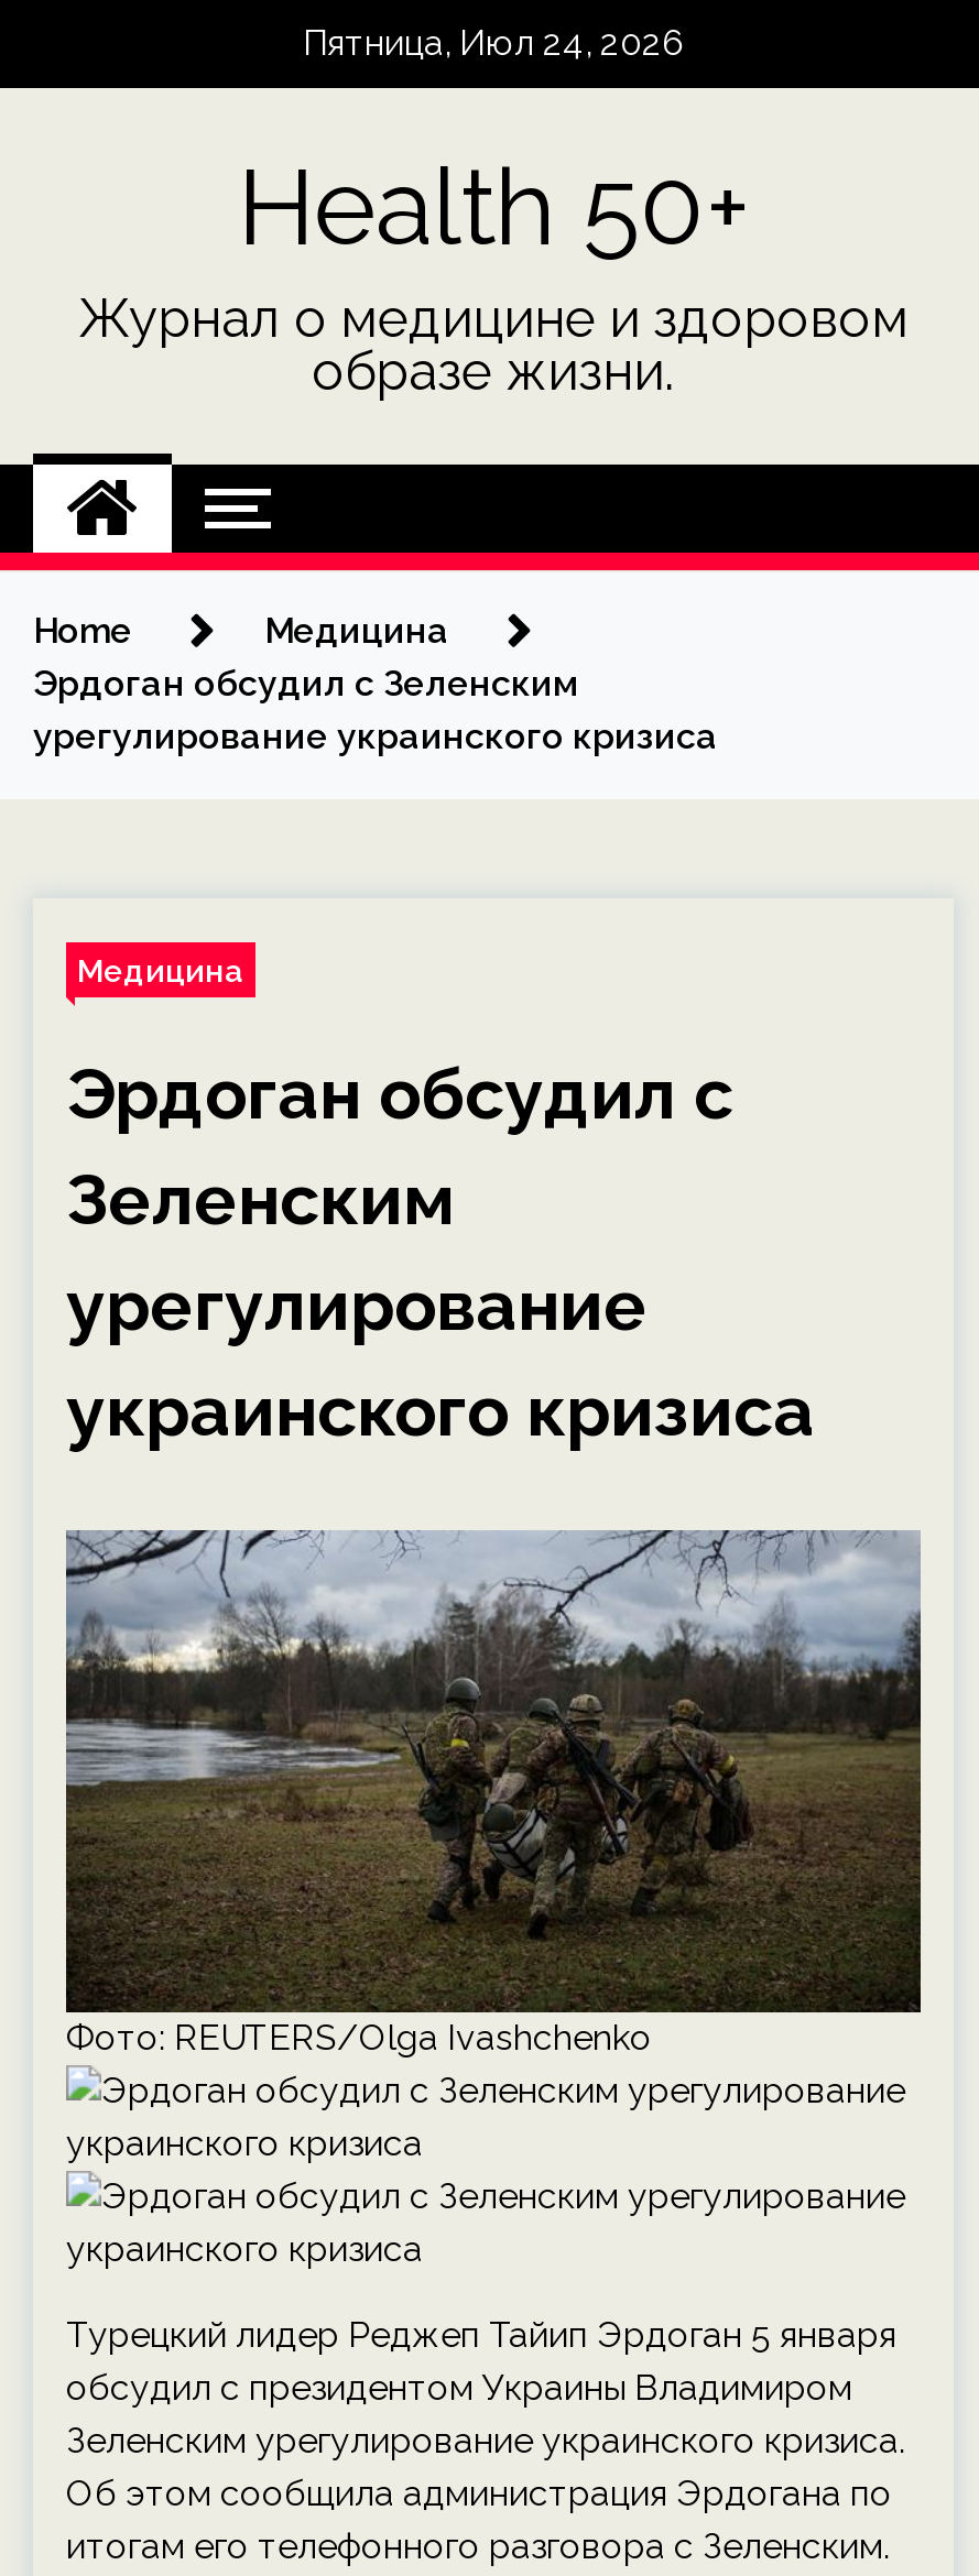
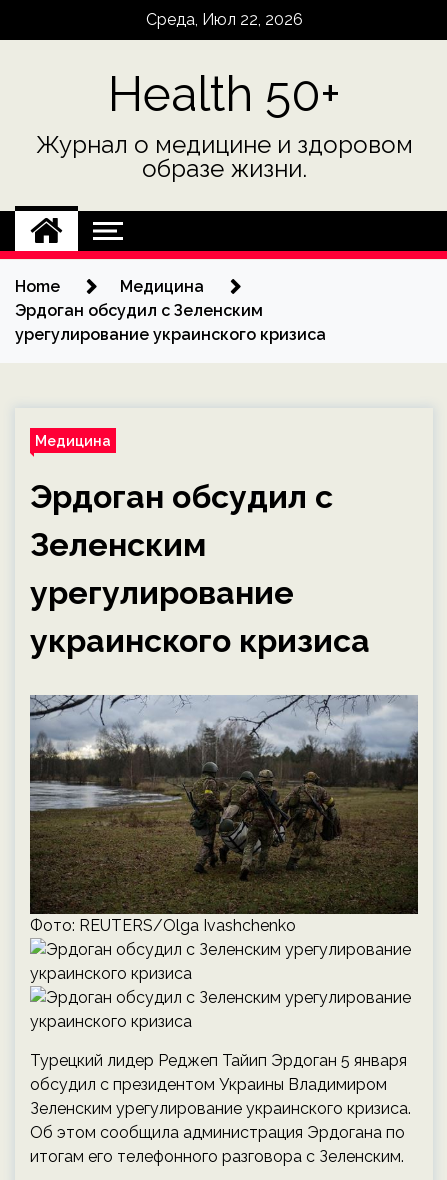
[303,22,684,64] Пятница, Июл 24, 2026 -> [145,10,302,29] Среда, Июл 22, 2026

